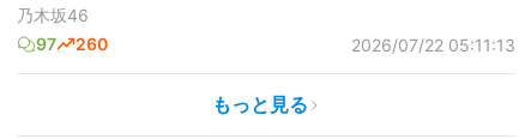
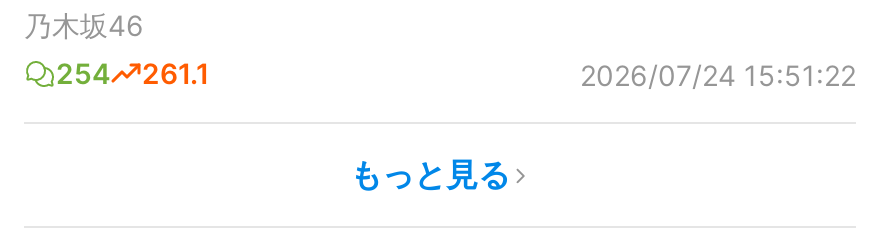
[36,34,56,54] 97 -> [56,56,110,90] 254
[76,34,108,54] 260 -> [142,56,210,90] 261.1
[351,35,515,55] 2026/07/22 05:11:13 -> [580,58,856,92] 2026/07/24 15:51:22

